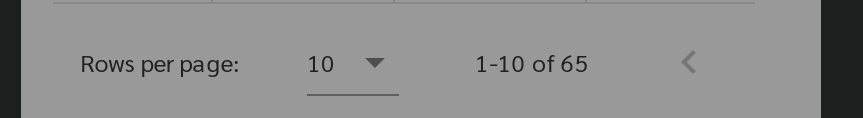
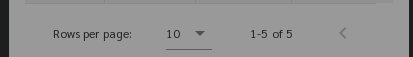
[475,46,589,78] 1-10 of 65 -> [250,25,293,41] 1-5 of 5

